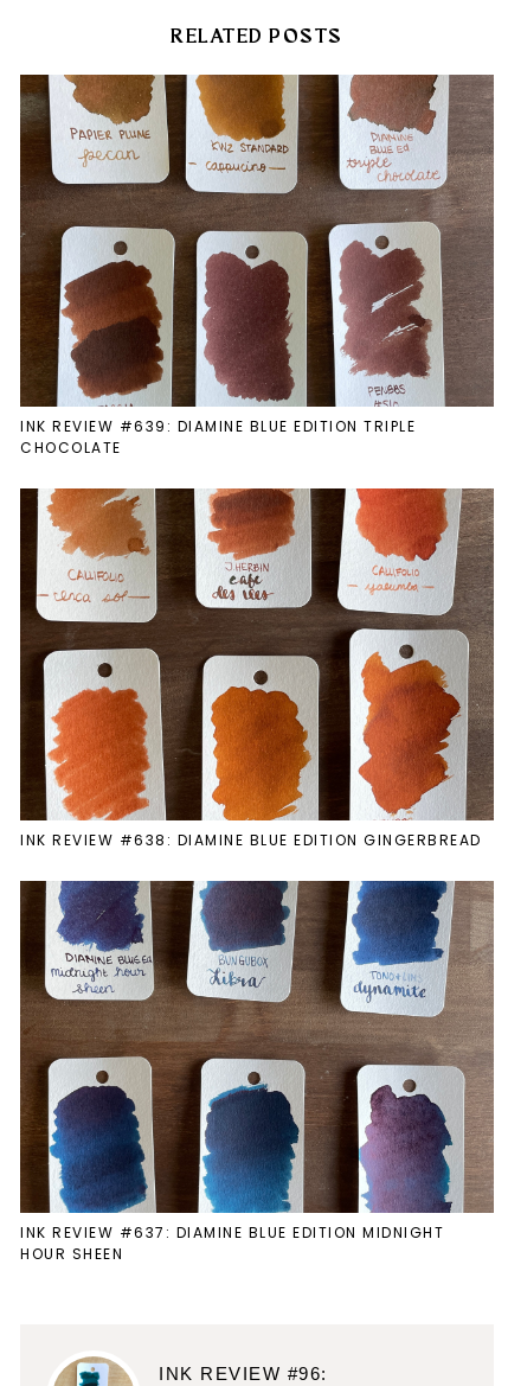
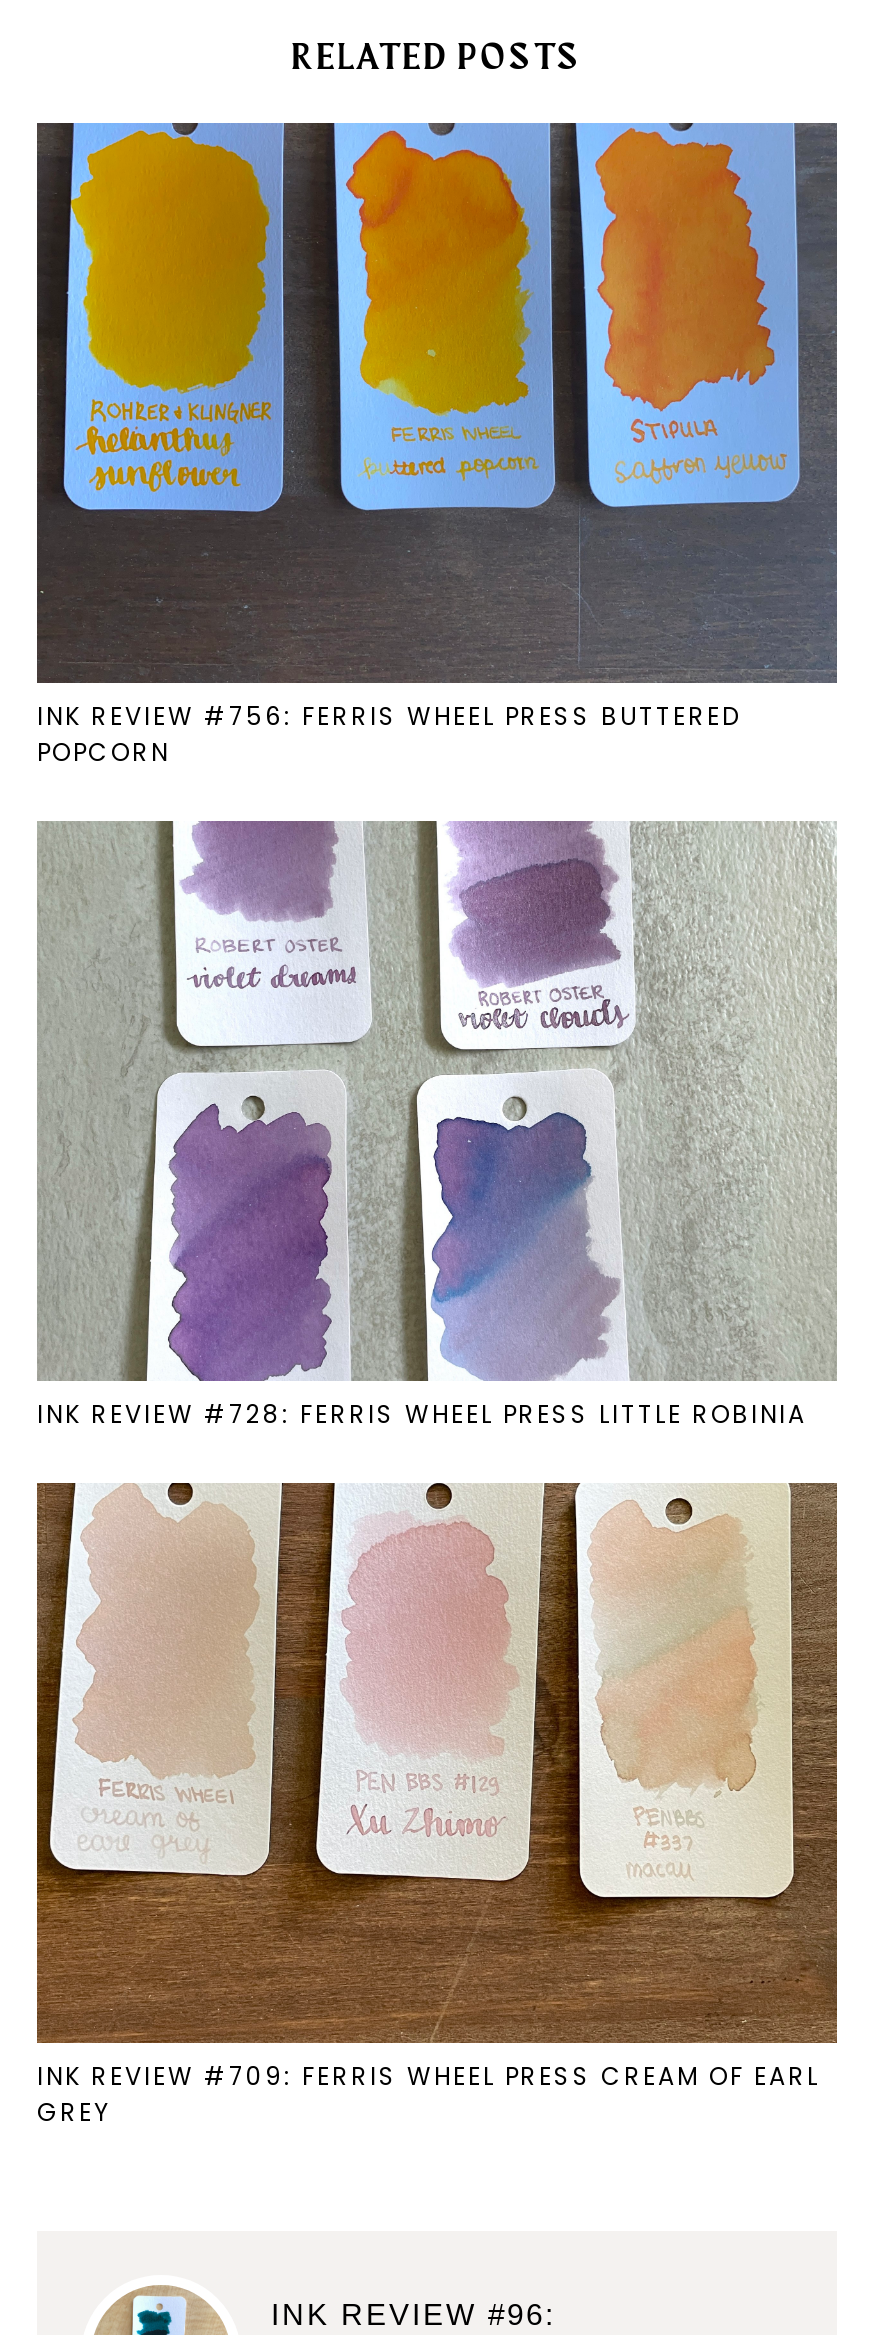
[20,74,494,458] [image] | INK REVIEW #639: DIAMINE BLUE EDITION TRIPLE | CHOCOLATE -> [37,121,837,769] [image] | INK REVIEW #756: FERRIS WHEEL PRESS BUTTERED | POPCORN
[20,487,494,850] [image] | INK REVIEW #638: DIAMINE BLUE EDITION GINGERBREAD -> [37,819,837,1431] [image] | INK REVIEW #728: FERRIS WHEEL PRESS LITTLE ROBINIA
[20,880,494,1264] [image] | INK REVIEW #637: DIAMINE BLUE EDITION MIDNIGHT | HOUR SHEEN -> [37,1483,835,2129] [image] | INK REVIEW #709: FERRIS WHEEL PRESS CREAM OF EARL | GREY

